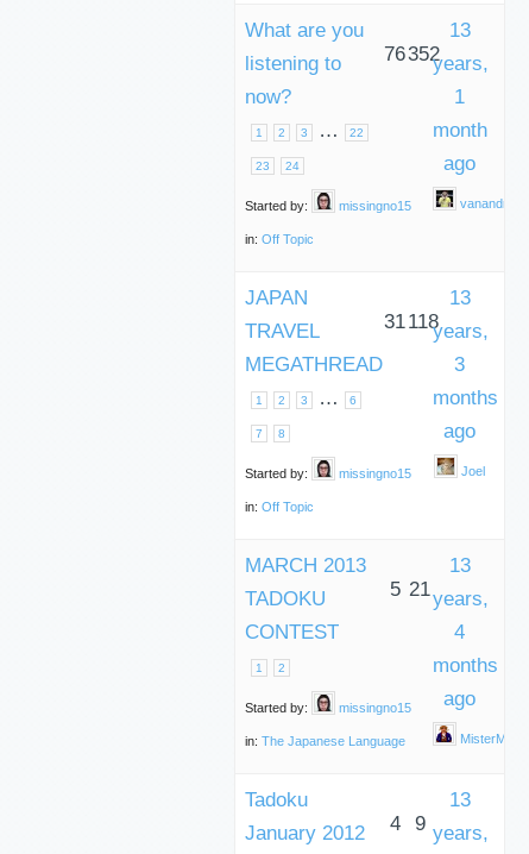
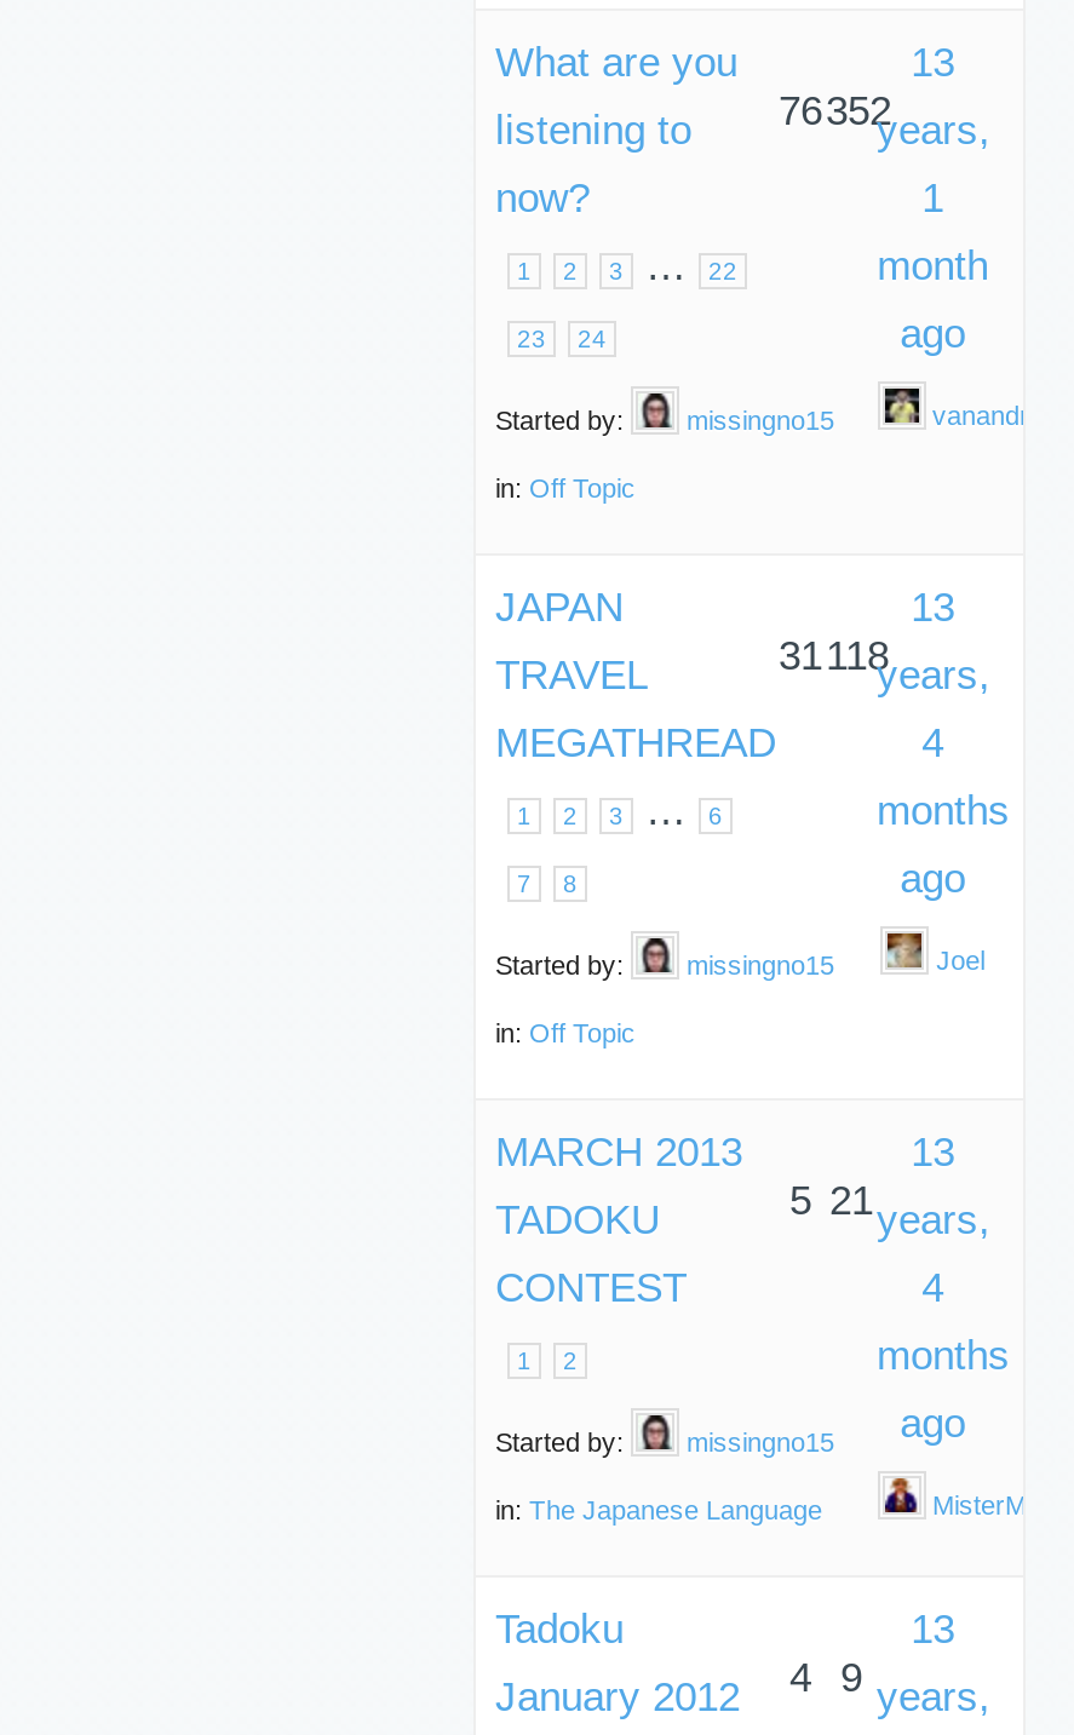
[454,354,465,376] 3 -> [922,721,943,767] 4

